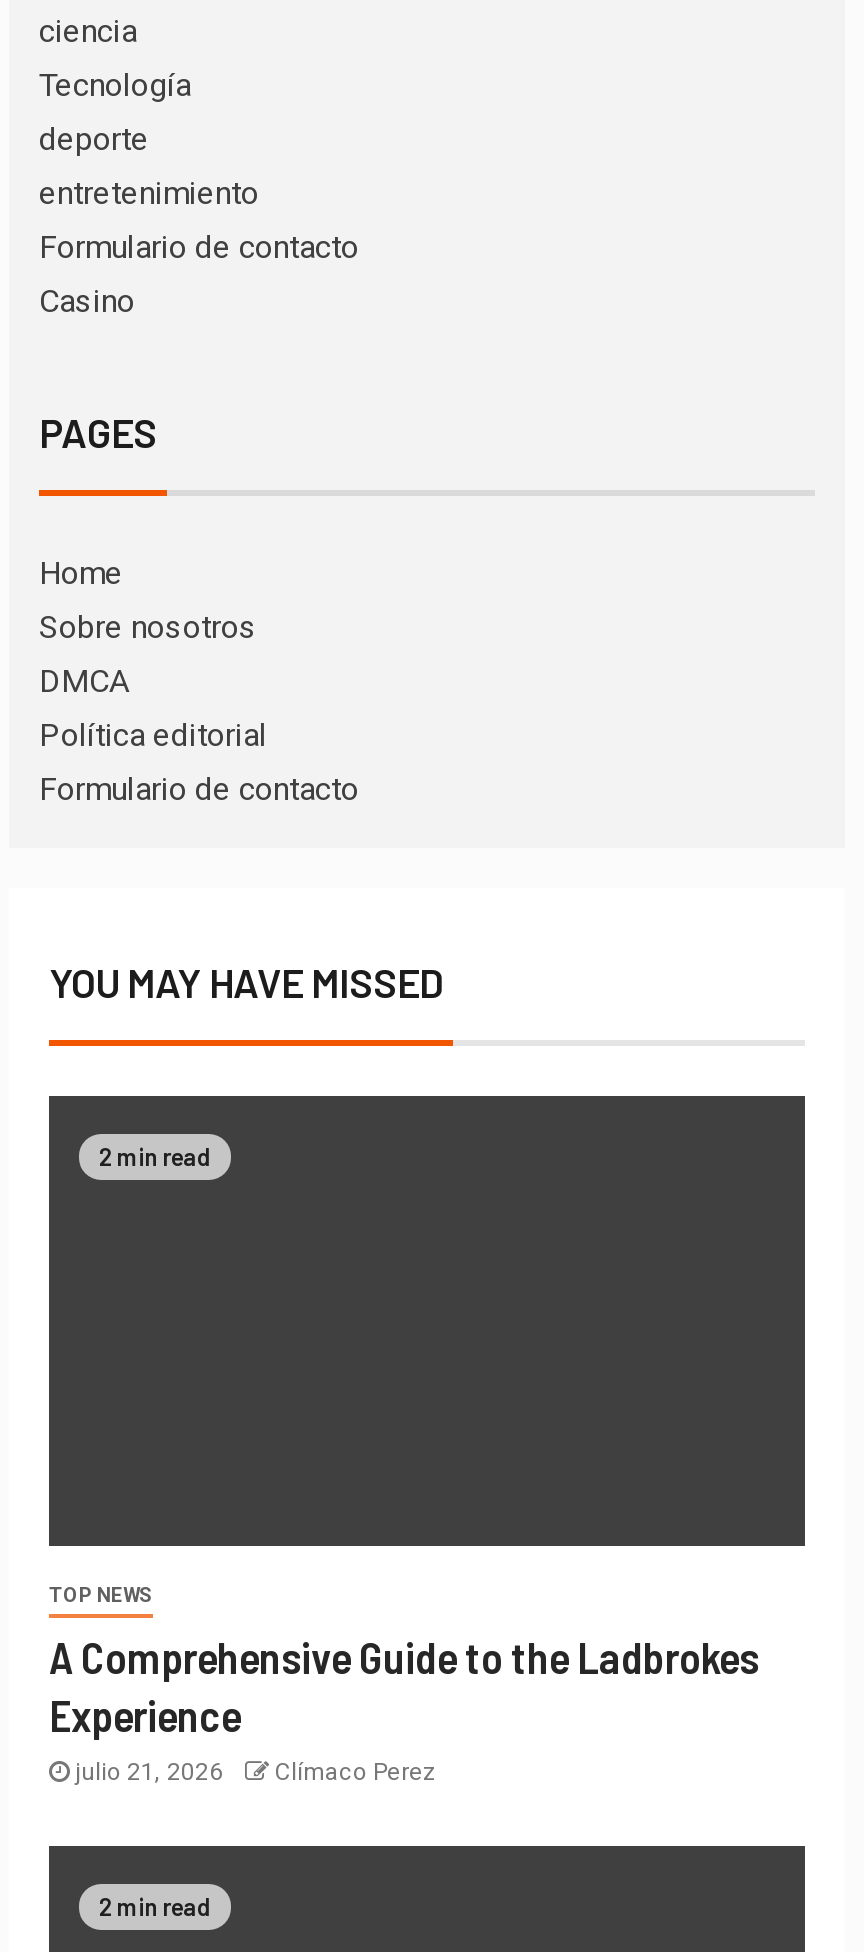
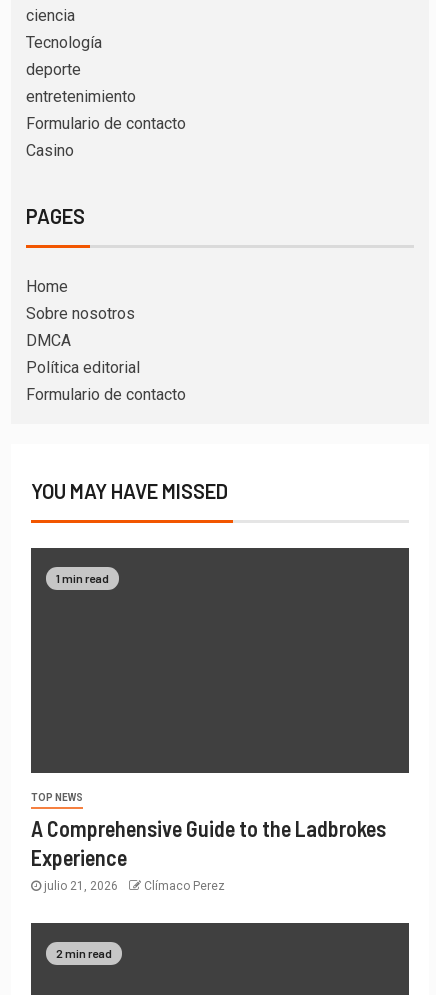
[99,1143,211,1171] 2 min read -> [56,571,109,585] 1 min read

